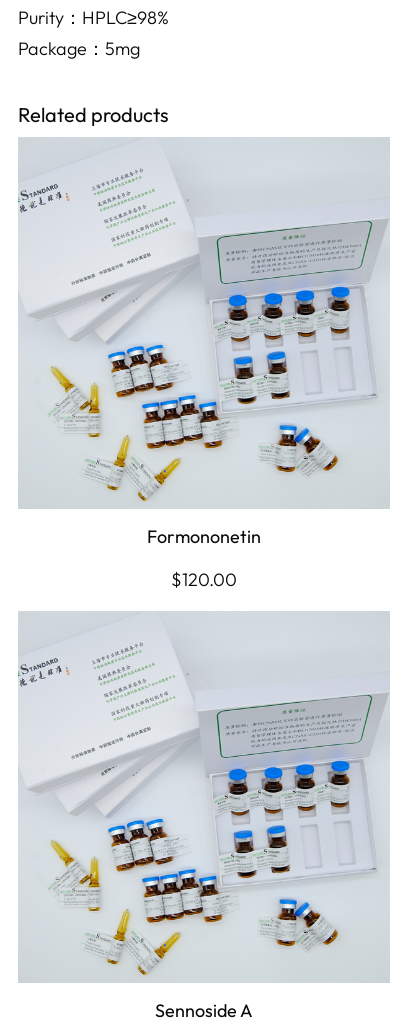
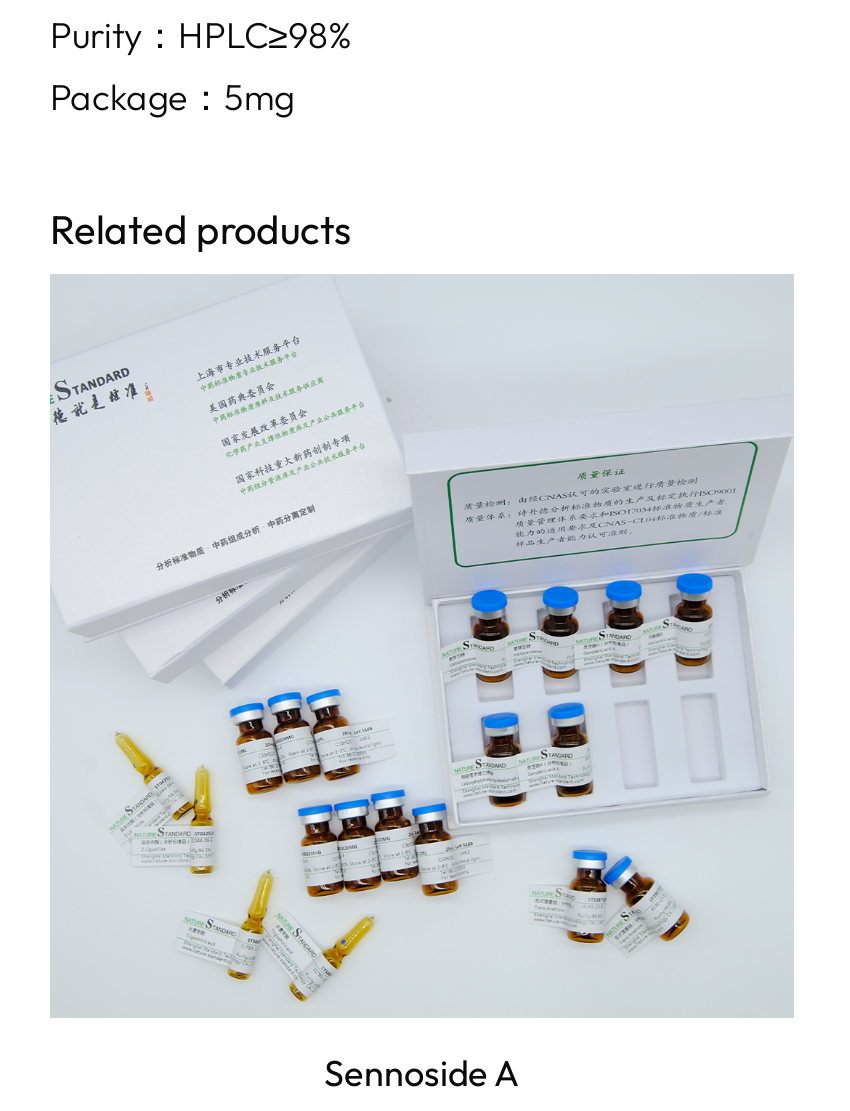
[147,525,261,591] Formononetin | $120.00 -> none

